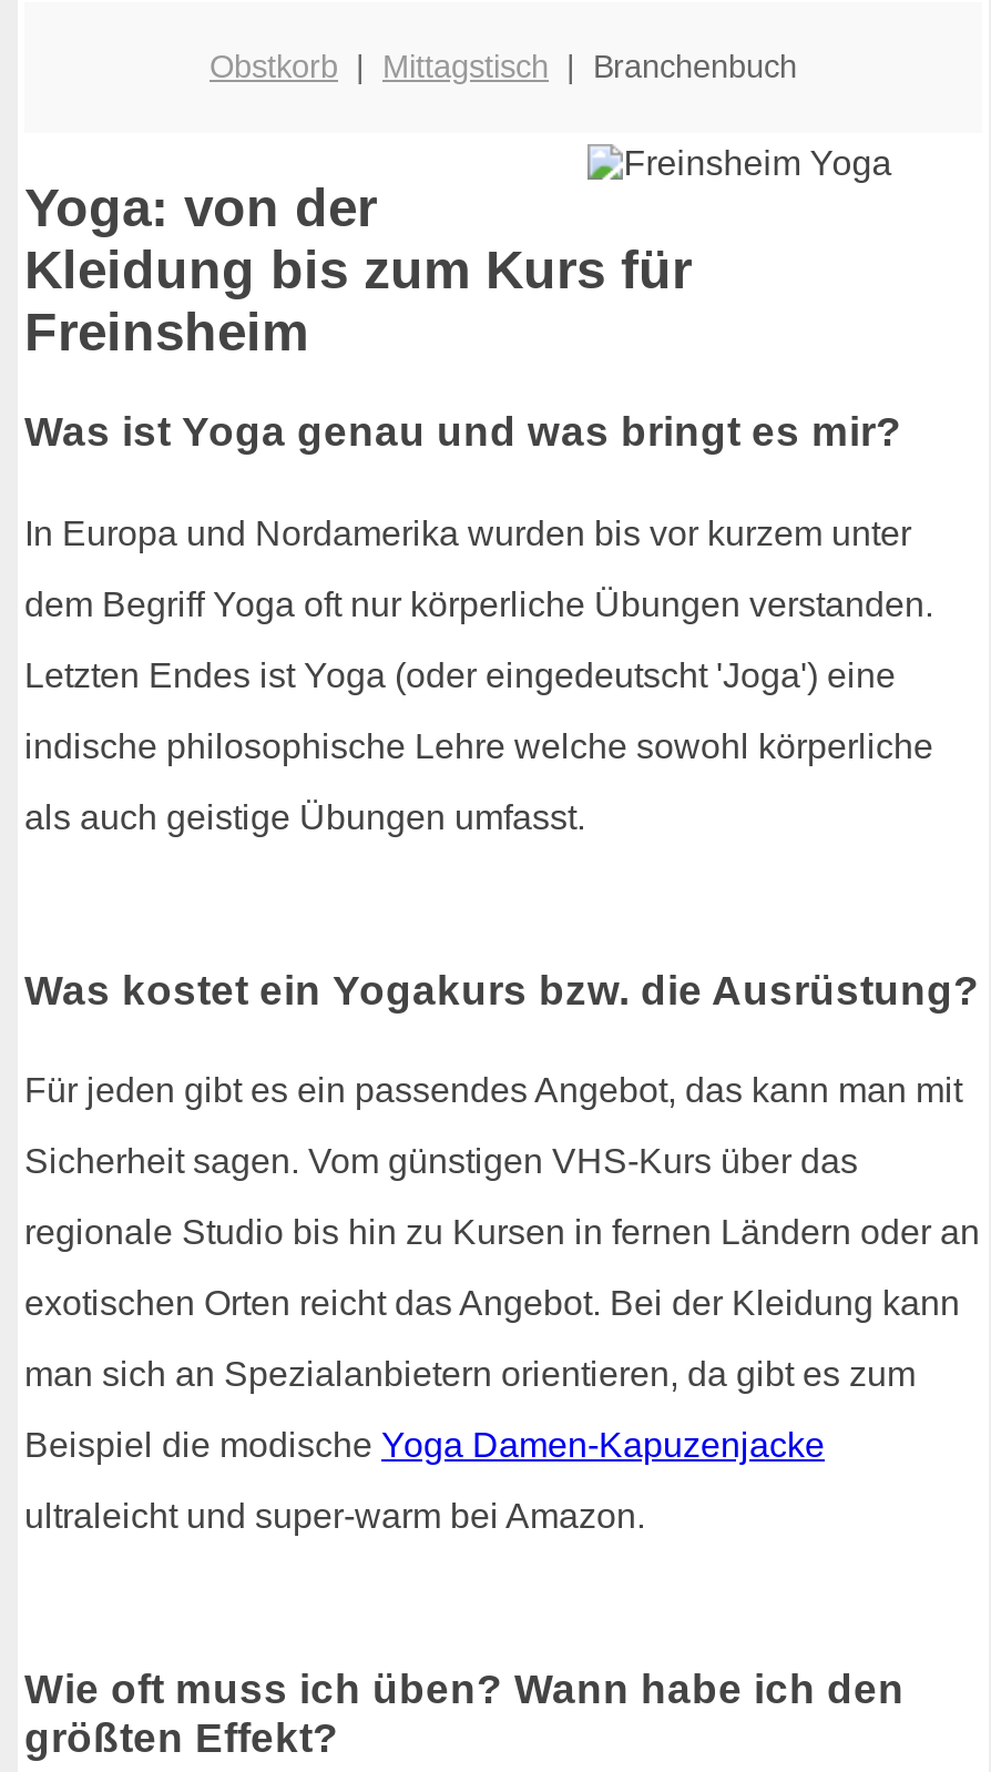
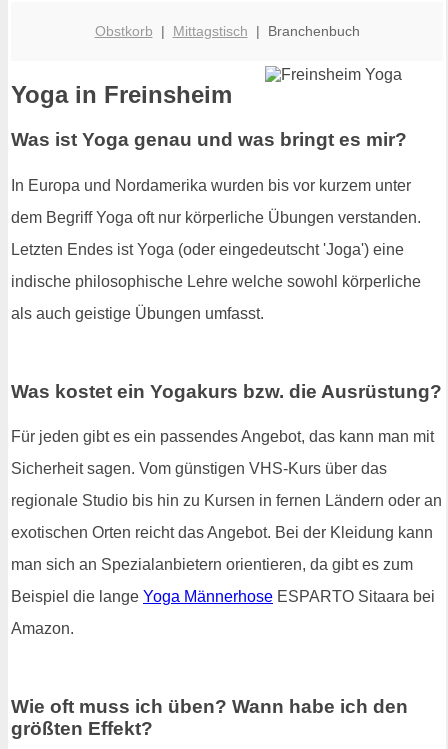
[24,178,692,362] Yoga: von der | Kleidung bis zum Kurs für | Freinsheim -> [11,81,232,108] Yoga in Freinsheim
[24,1427,825,1464] Beispiel die modische Yoga Damen-Kapuzenjacke -> [11,588,435,605] Beispiel die lange Yoga Männerhose ESPARTO Sitaara bei
[24,1498,645,1535] ultraleicht und super-warm bei Amazon. -> [11,620,74,637] Amazon.

